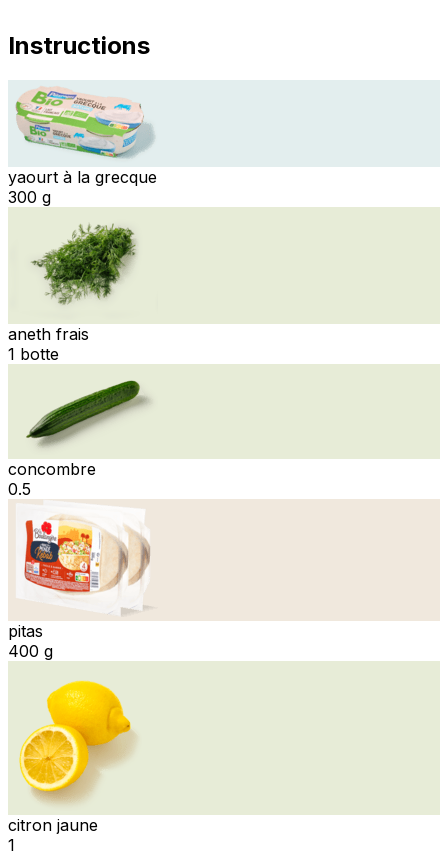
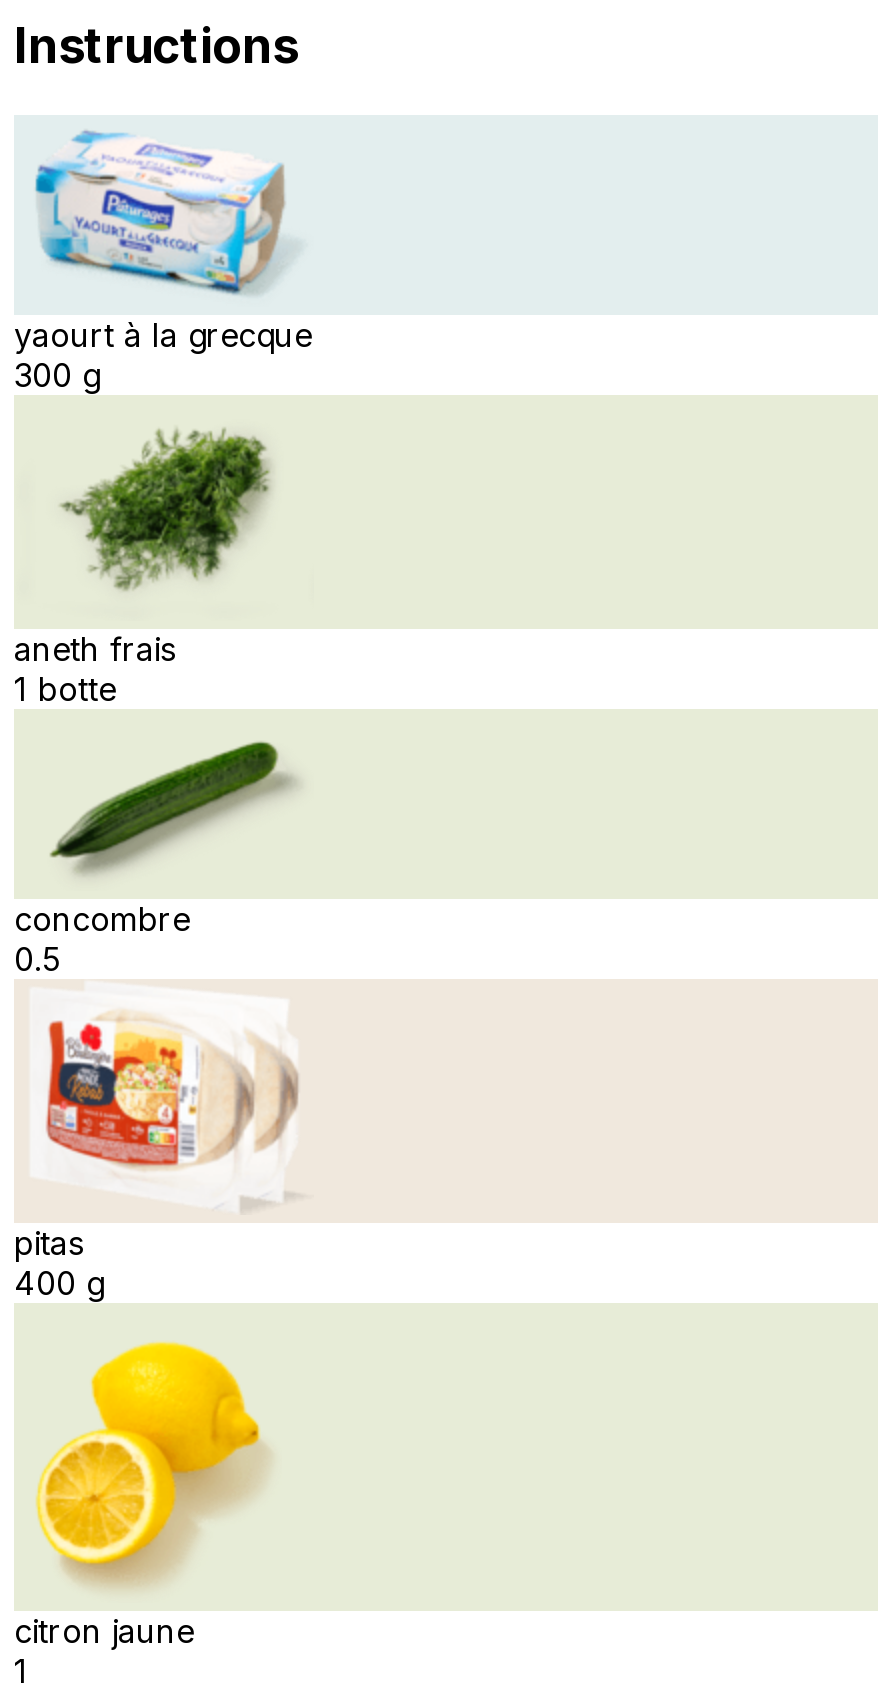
[15,88,153,158] [image] -> [34,129,298,295] [image]

